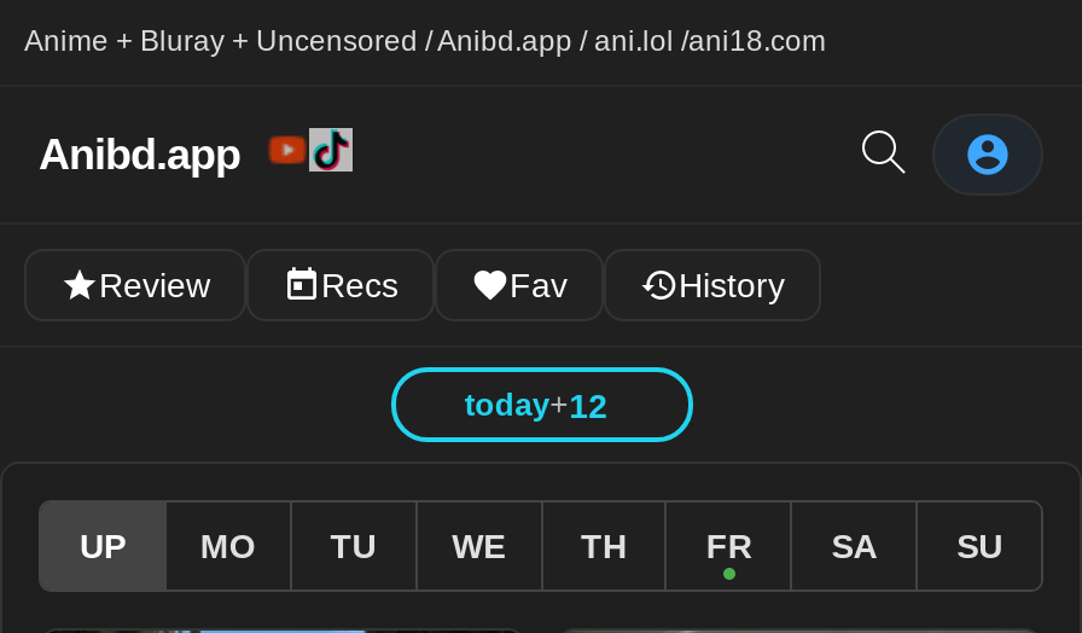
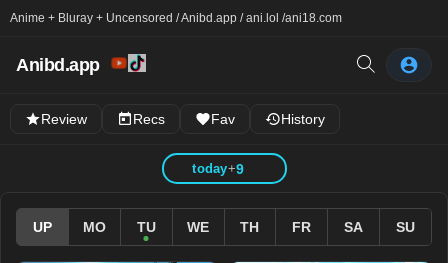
[464,385,608,424] today+12 -> [192,160,244,176] today+9

